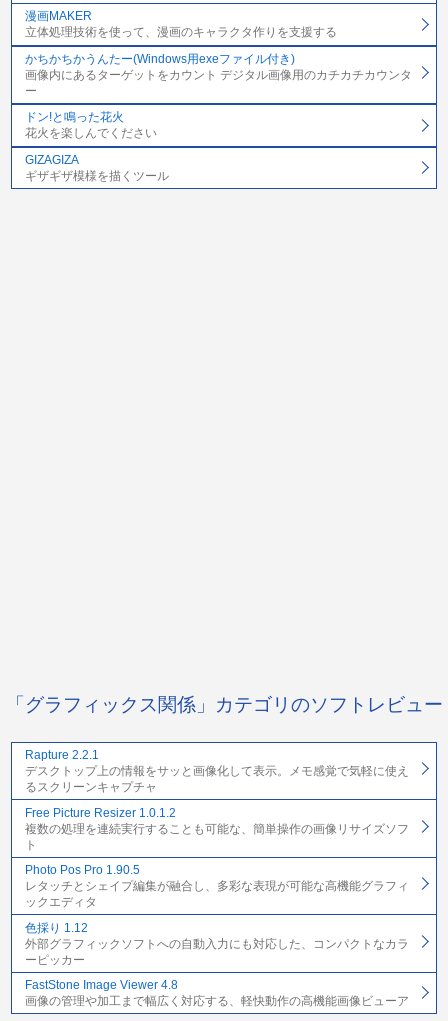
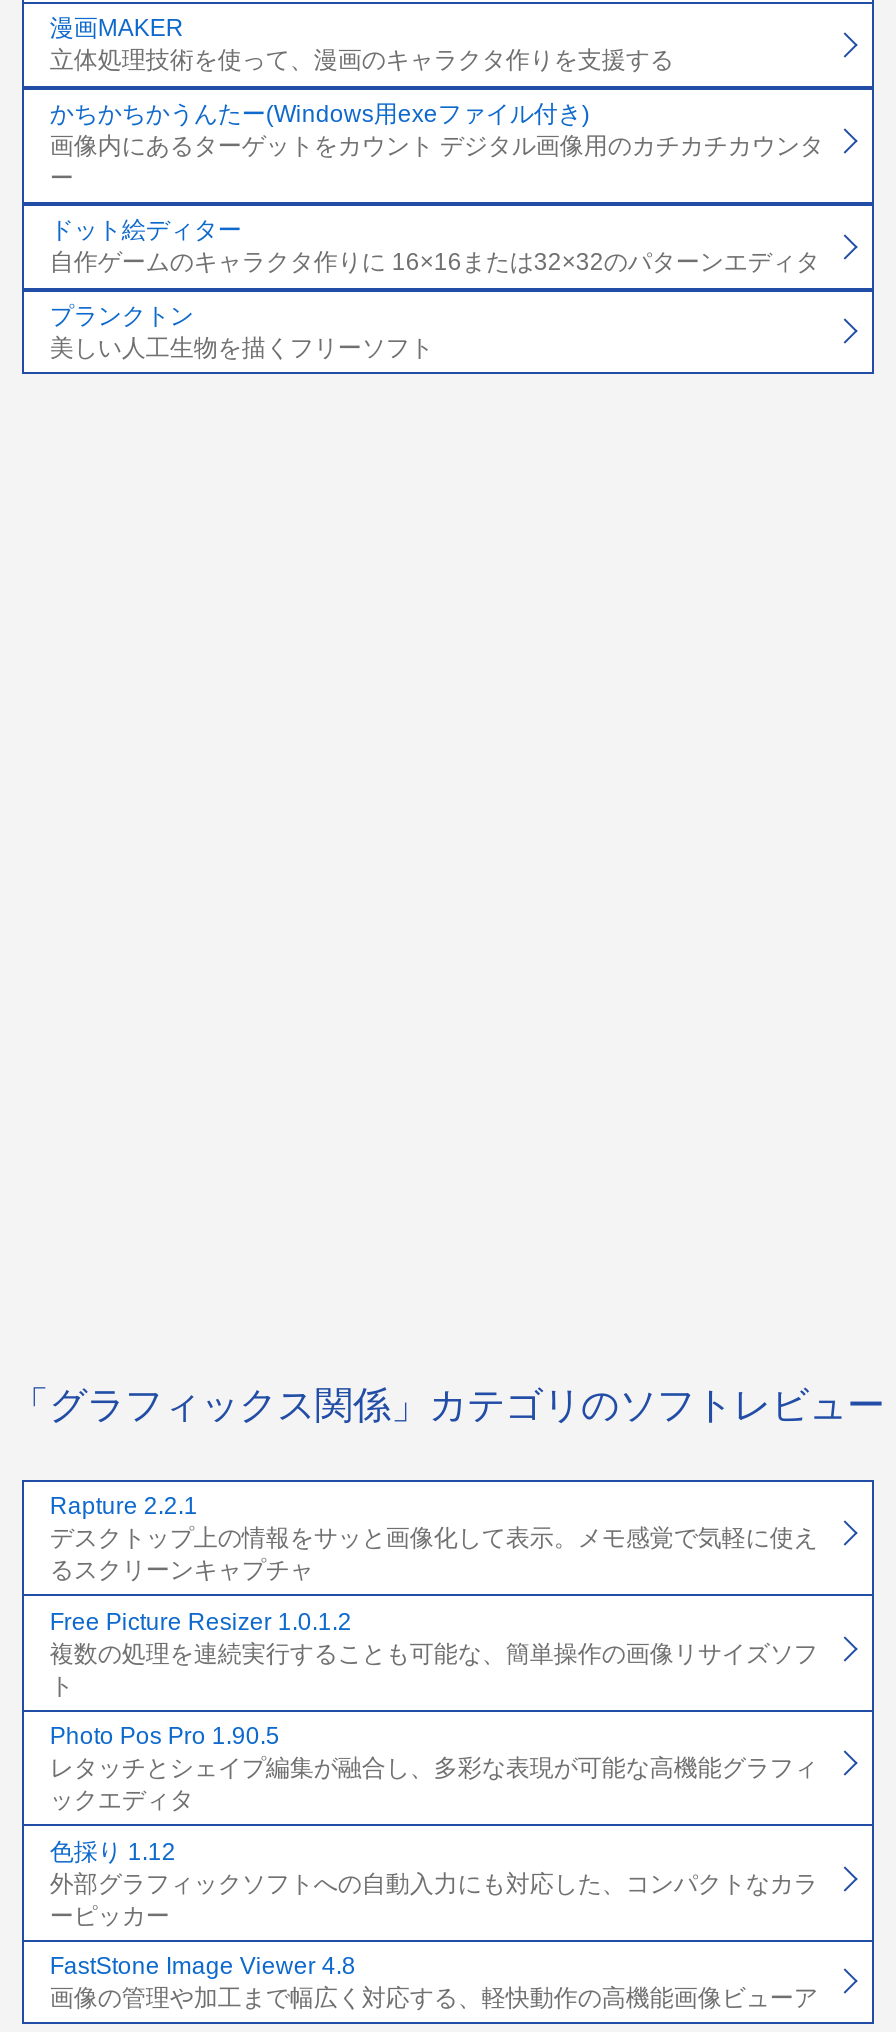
[25,110,157,140] ドン!と鳴った花火 | 花火を楽しんでください -> [50,217,820,277] ドット絵ディター | 自作ゲームのキャラクタ作りに 16×16または32×32のパターンエディタ
[25,153,169,183] GIZAGIZA | ギザギザ模様を描くツール -> [50,302,434,362] プランクトン | 美しい人工生物を描くフリーソフト

